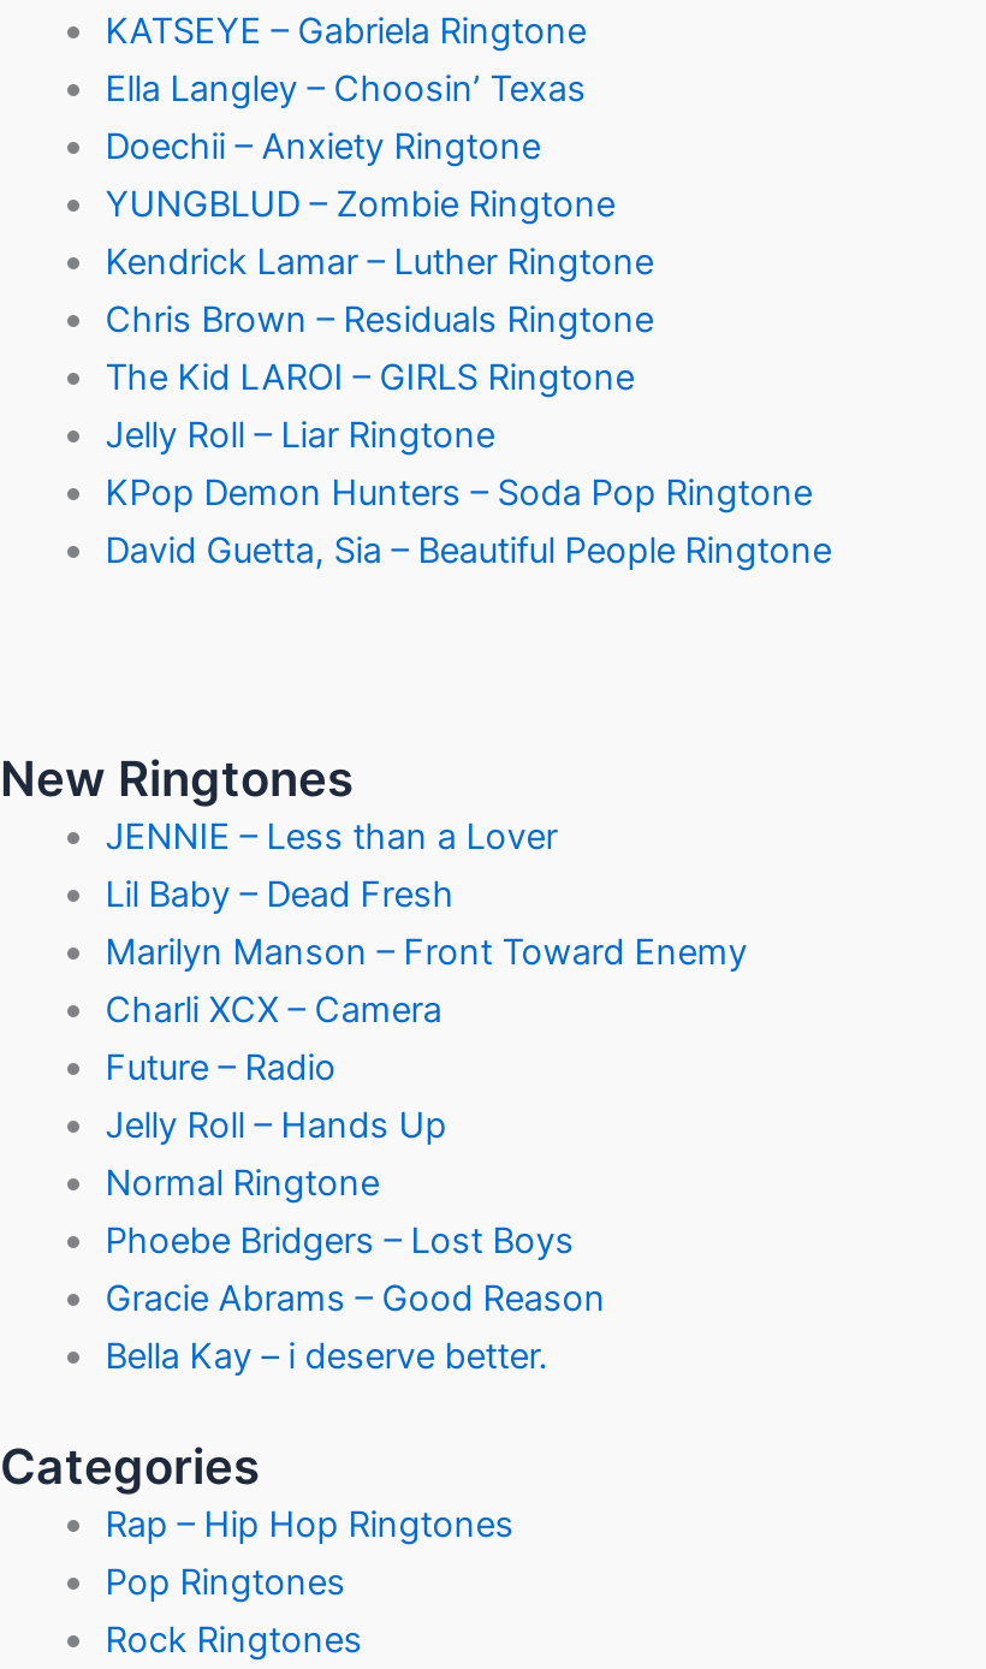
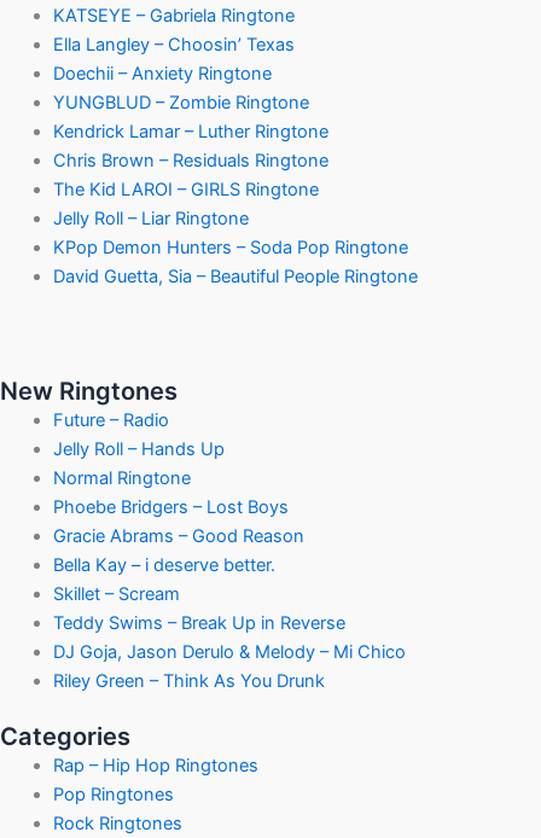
[105,816,747,1032] JENNIE – Less than a Lover | Lil Baby – Dead Fresh | Marilyn Manson – Front Toward Enemy | Charli XCX – Camera -> none
moved [105,1047,606,1378] -> [53,410,304,576]: Future – Radio | Jelly Roll – Hands Up | Normal Ringtone | Phoebe Bridgers – Lost Boys | Gracie Abrams – Good Reason | Bella Kay – i deserve better.
none -> [53,583,406,692] Skillet – Scream | Teddy Swims – Break Up in Reverse | DJ Goja, Jason Derulo & Melody – Mi Chico | Riley Green – Think As You Drunk

